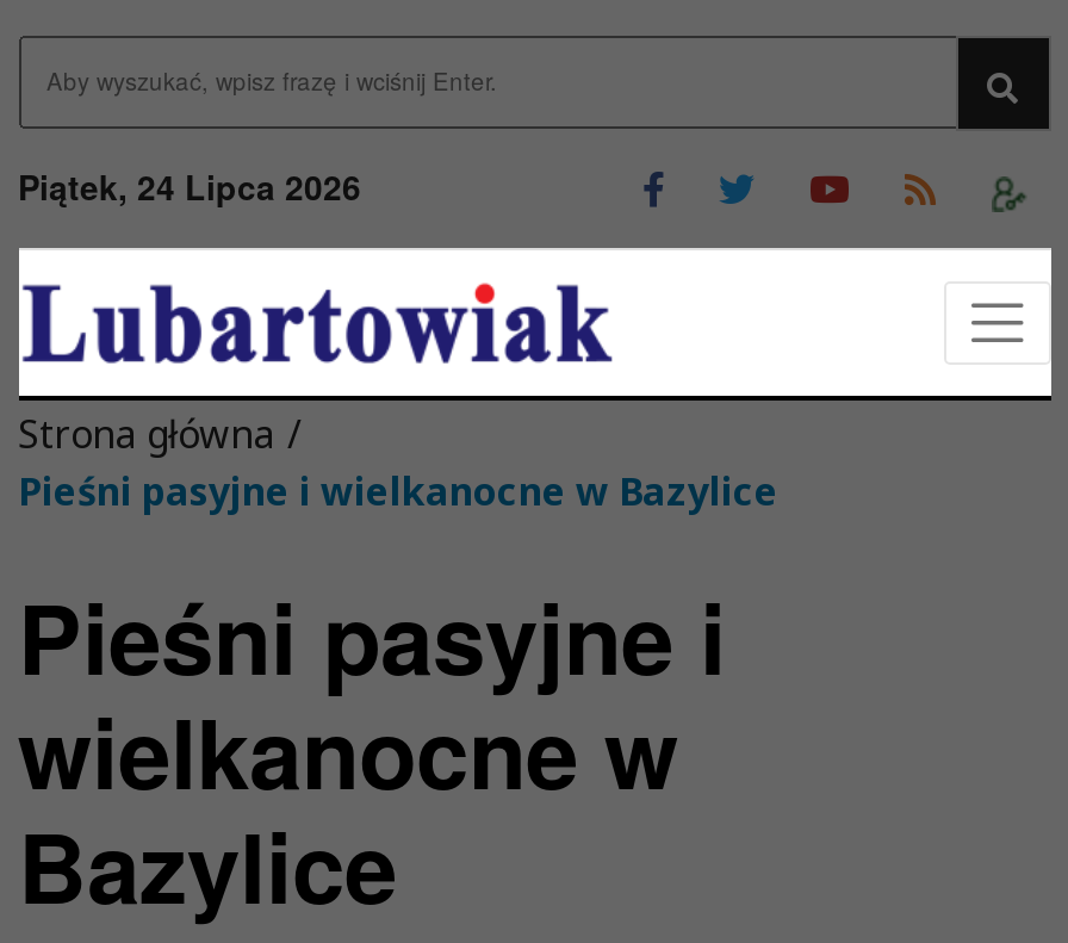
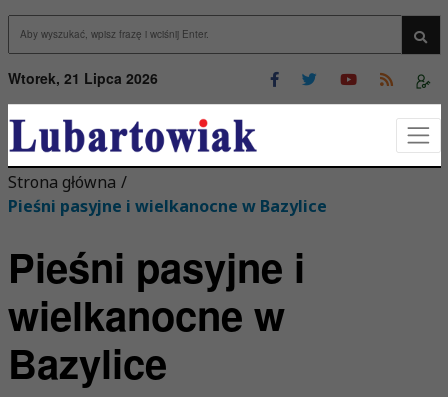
[18,162,361,210] Piątek, 24 Lipca 2026 -> [7,68,157,88] Wtorek, 21 Lipca 2026

